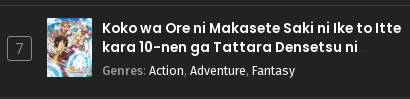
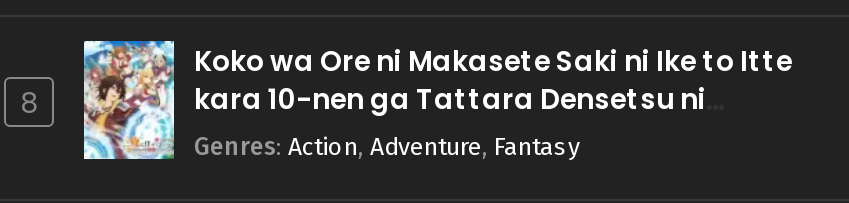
[15,39,24,59] 7 -> [20,84,38,124] 8

